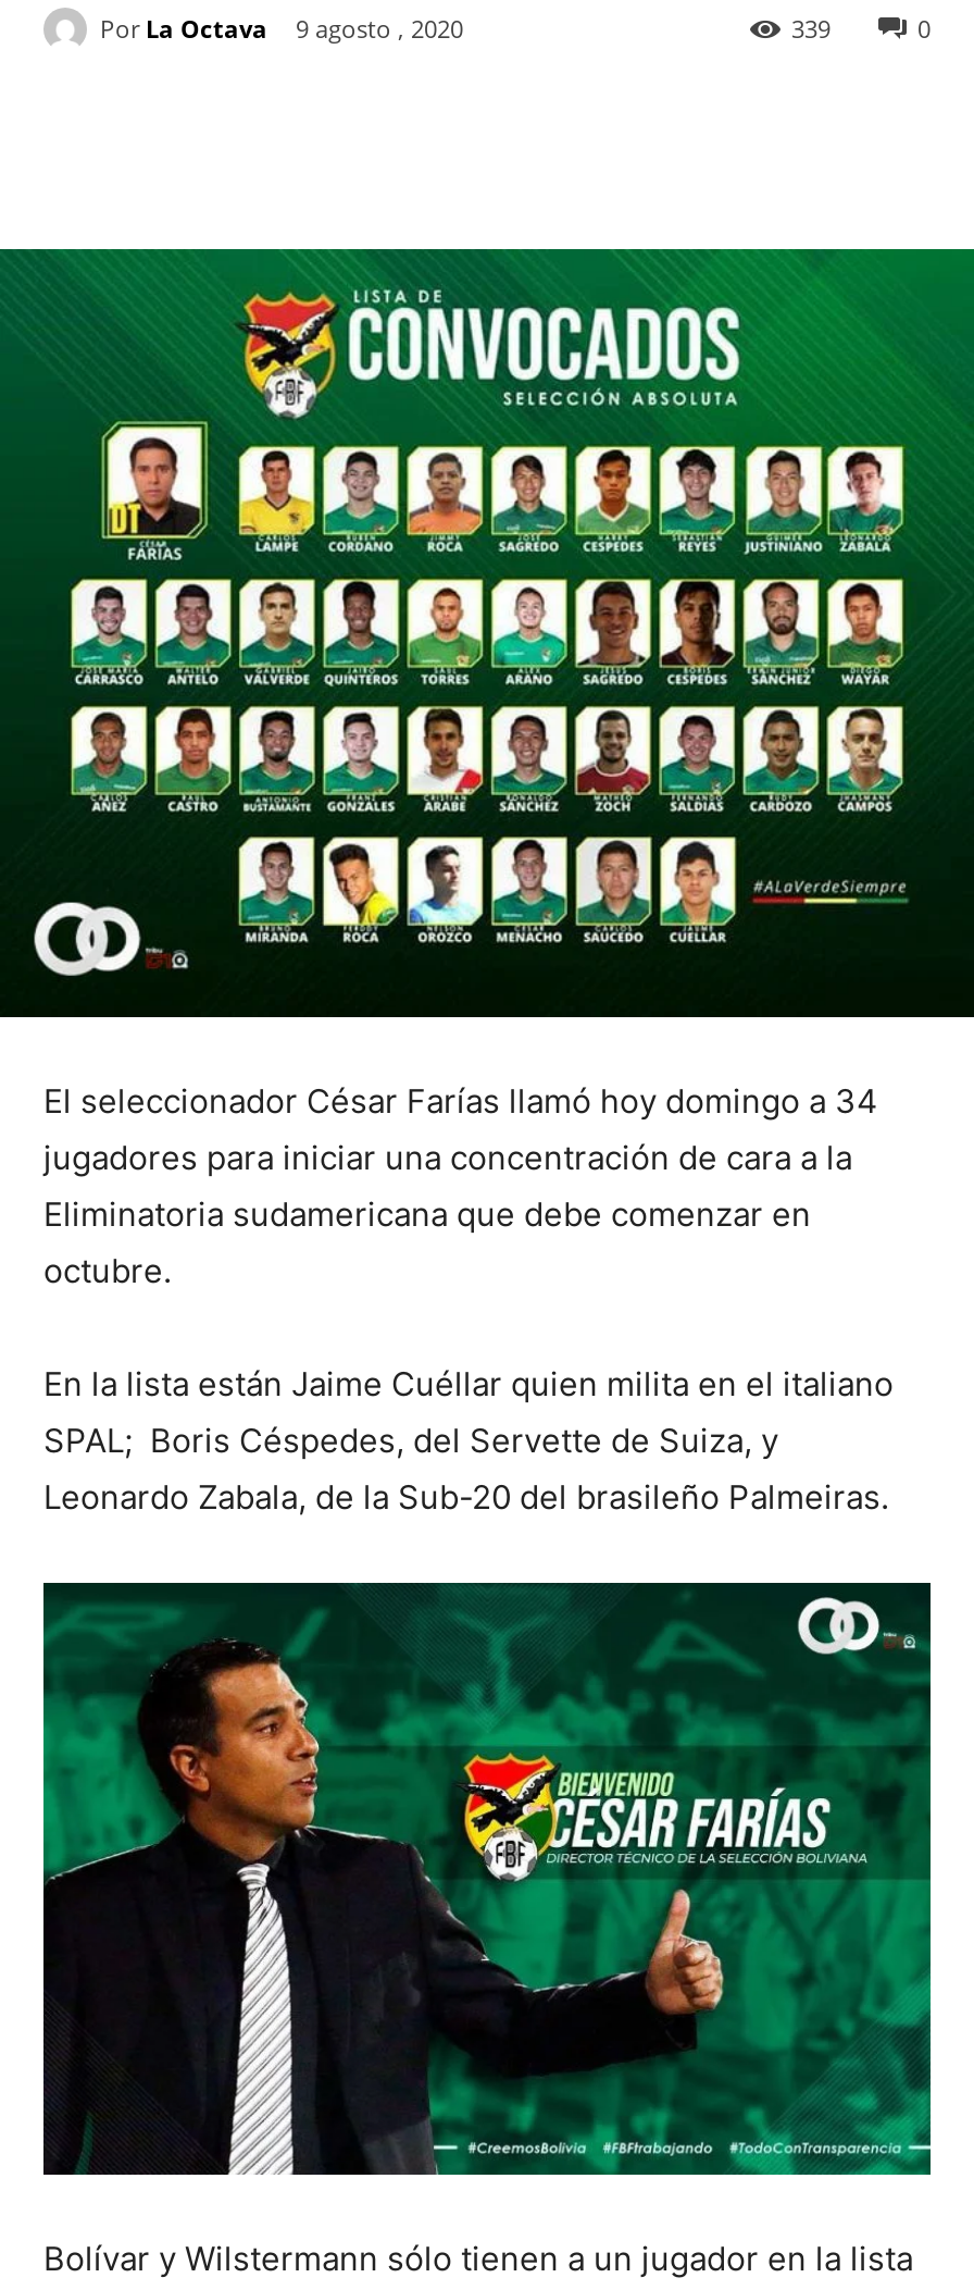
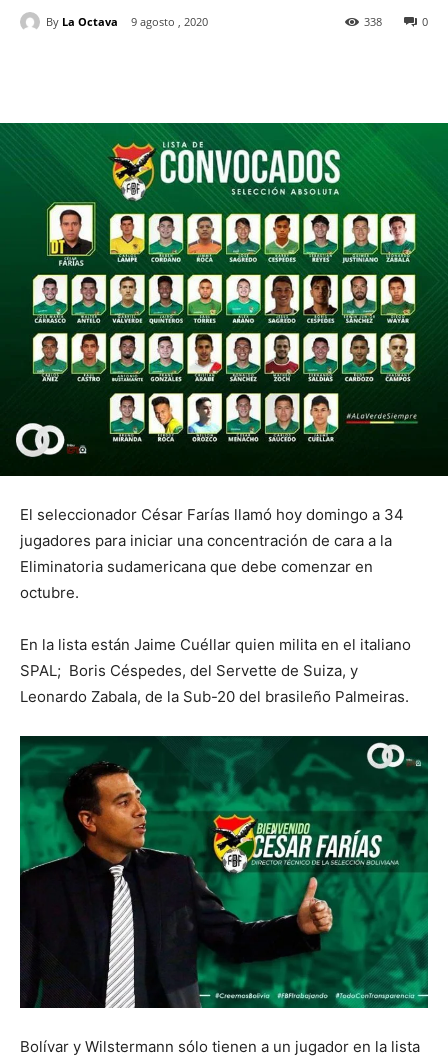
[100,11,267,44] Por La Octava -> [46,13,118,28] By La Octava
[791,12,831,45] 339 -> [364,14,382,29] 338

